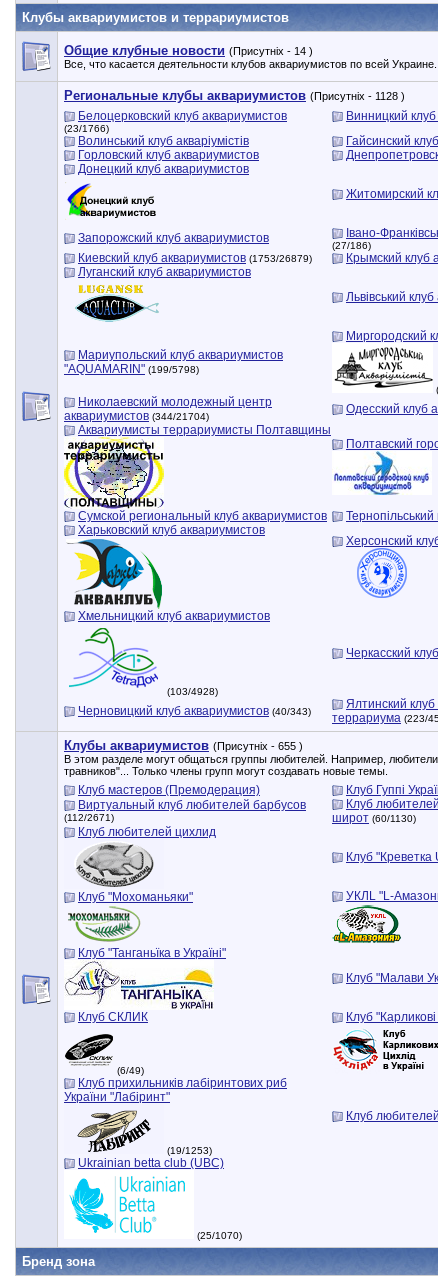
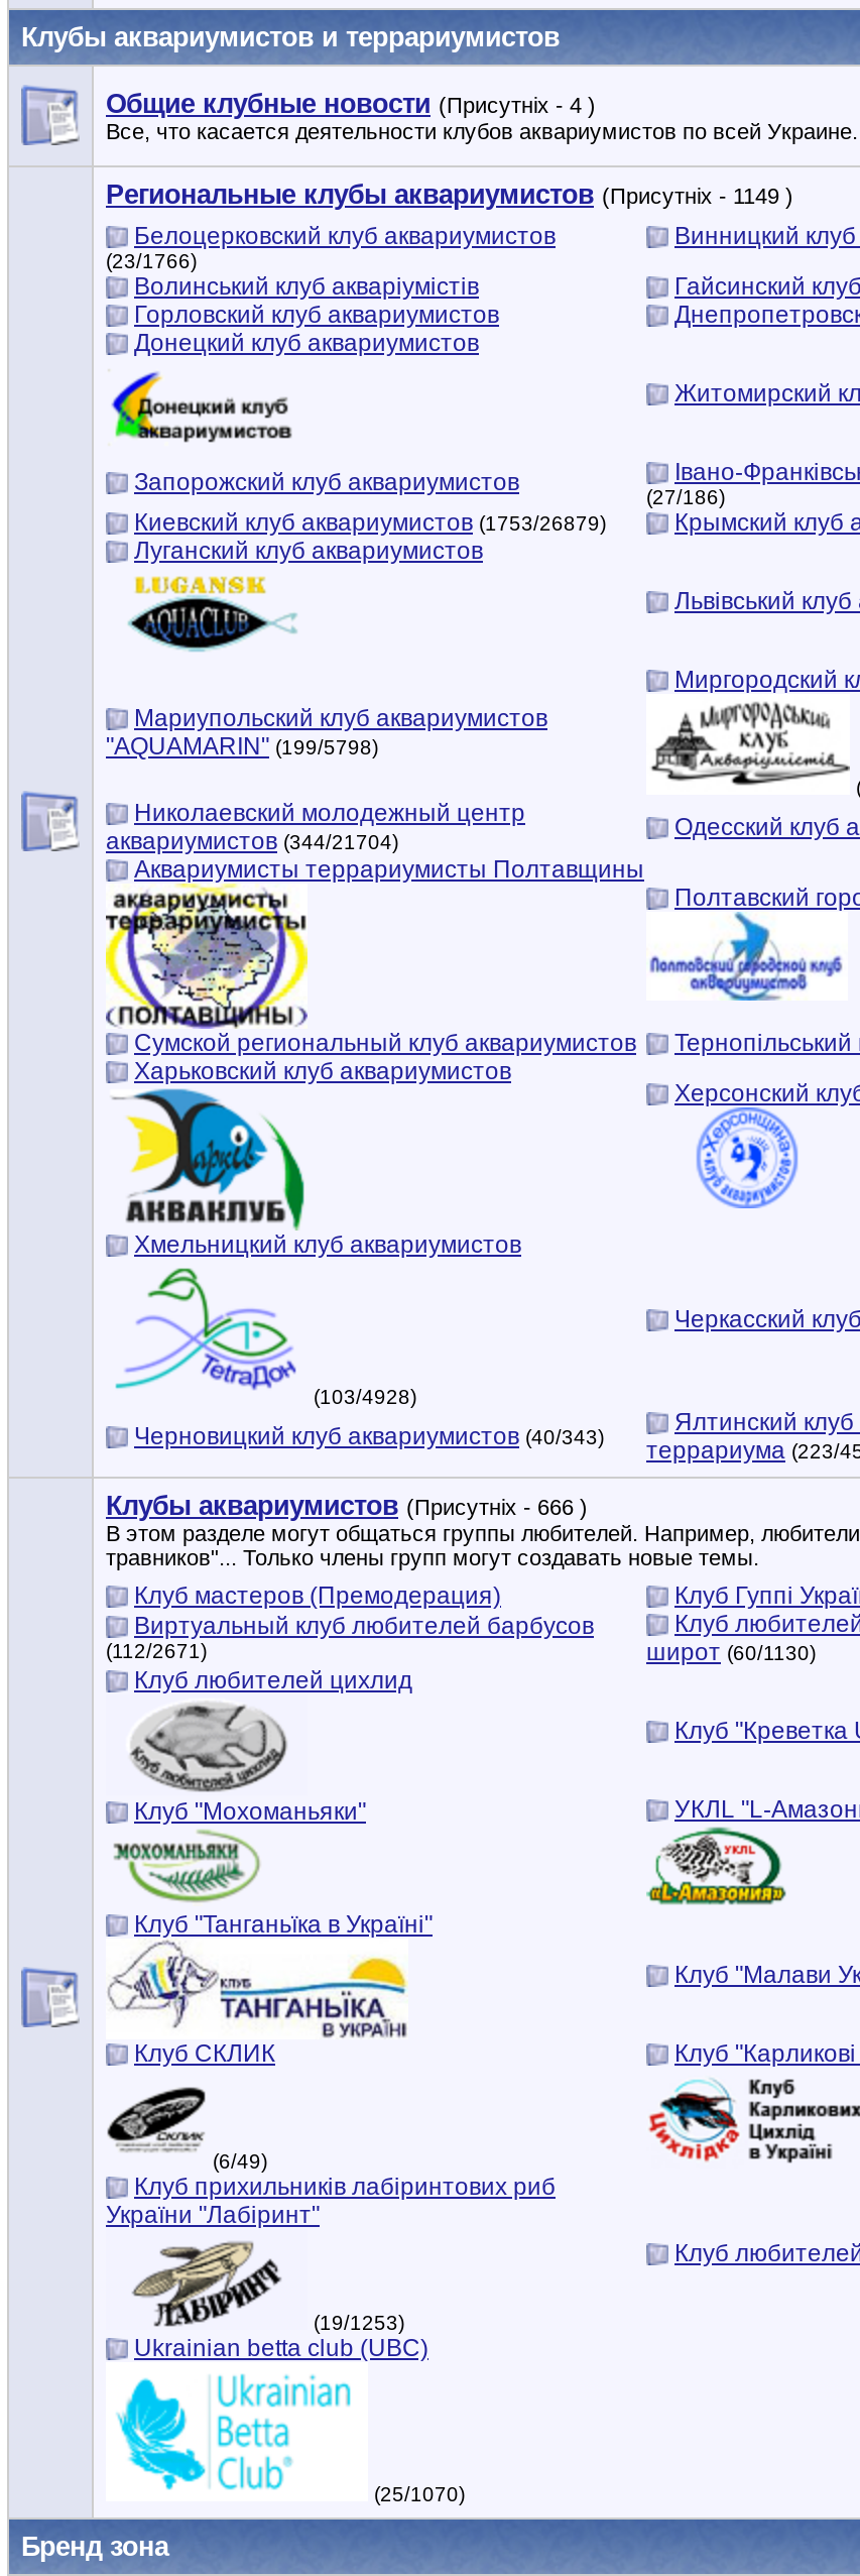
[64,43,313,58] Общие клубные новости (Присутніх - 14 ) -> [106,89,596,119] Общие клубные новости (Присутніх - 4 )
[64,88,405,103] Региональные клубы аквариумистов (Присутніх - 1128 ) -> [106,180,793,210] Региональные клубы аквариумистов (Присутніх - 1149 )
[64,738,303,753] Клубы аквариумистов (Присутніх - 655 ) -> [106,1491,588,1521] Клубы аквариумистов (Присутніх - 666 )

